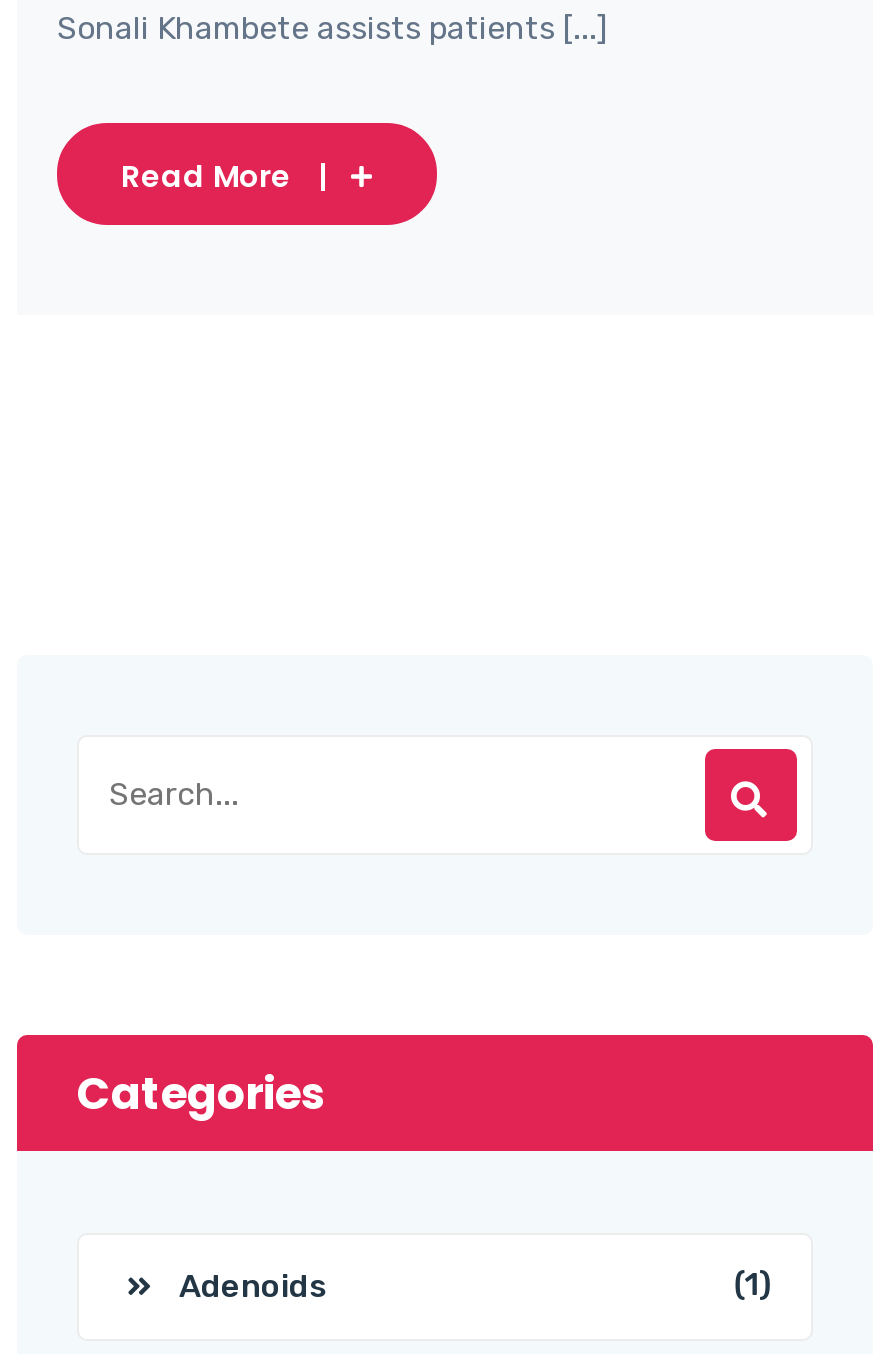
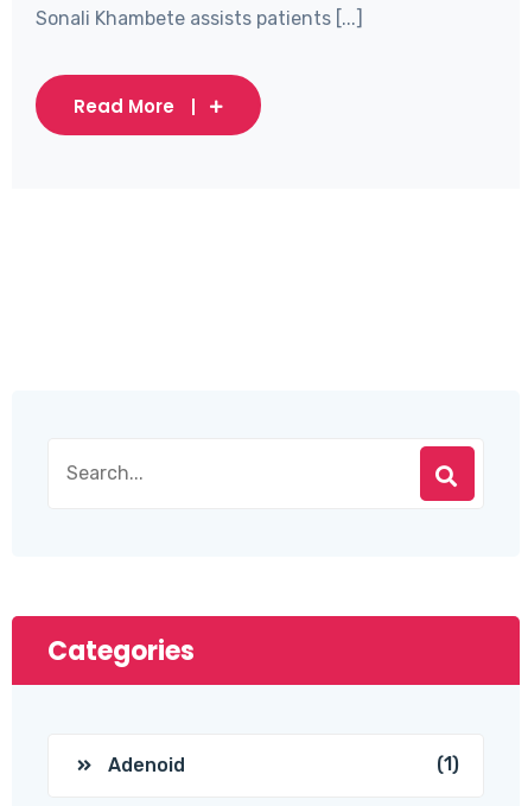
[179,1267,327,1305] Adenoids -> [108,754,185,776] Adenoid

